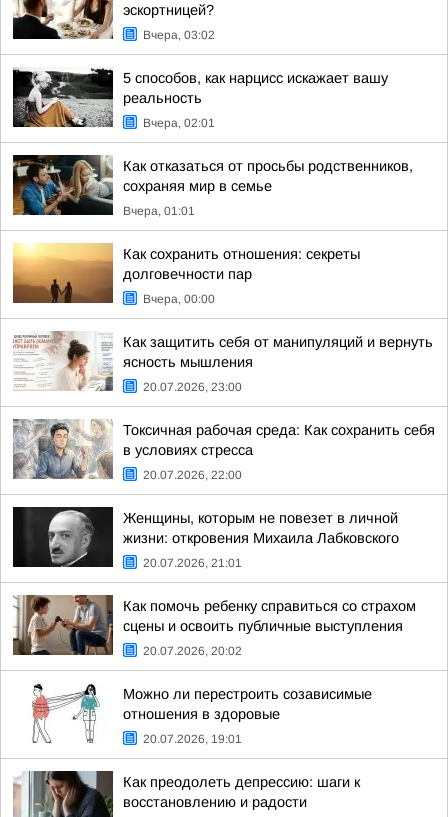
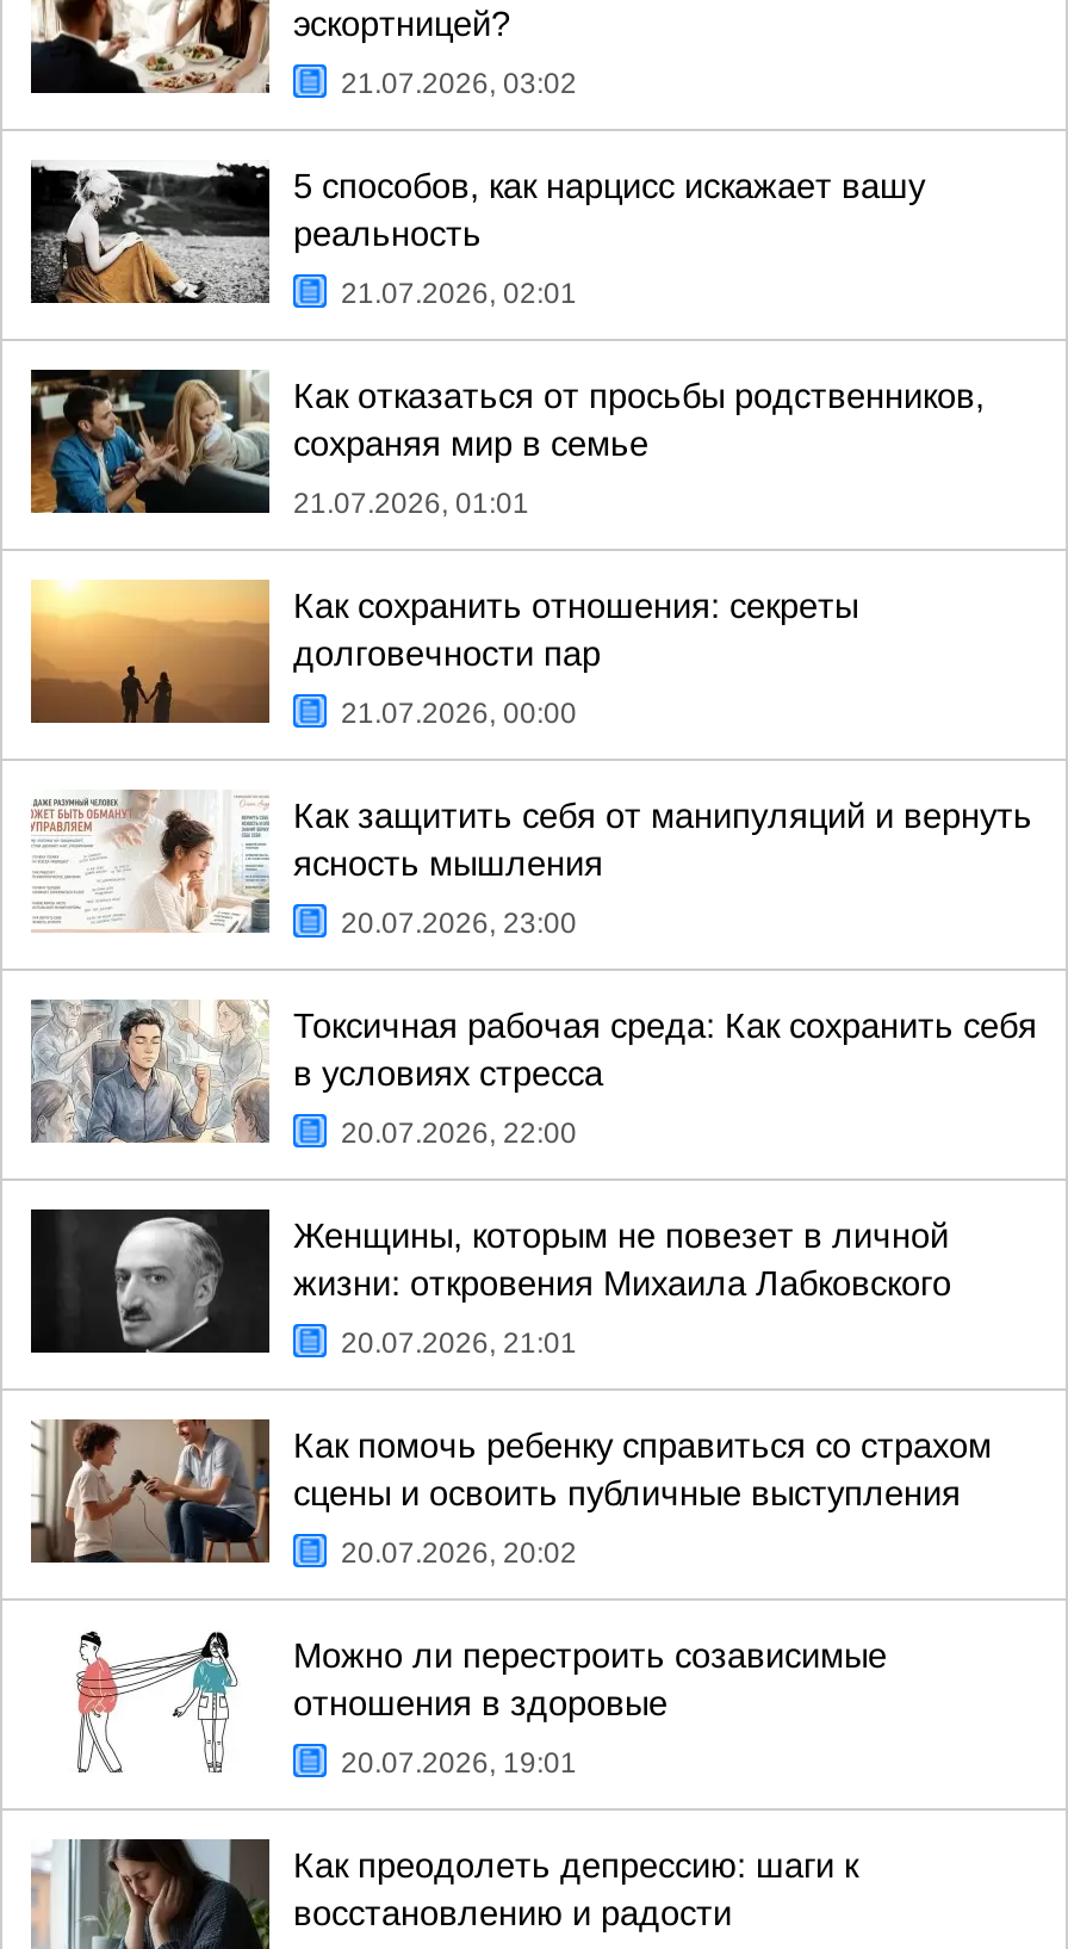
[143,28,215,42] Вчера, 03:02 -> [341,67,577,100] 21.07.2026, 03:02
[143,116,215,130] Вчера, 02:01 -> [341,277,577,310] 21.07.2026, 02:01
[123,204,195,218] Вчера, 01:01 -> [293,487,529,520] 21.07.2026, 01:01
[143,292,215,306] Вчера, 00:00 -> [341,697,577,730] 21.07.2026, 00:00

